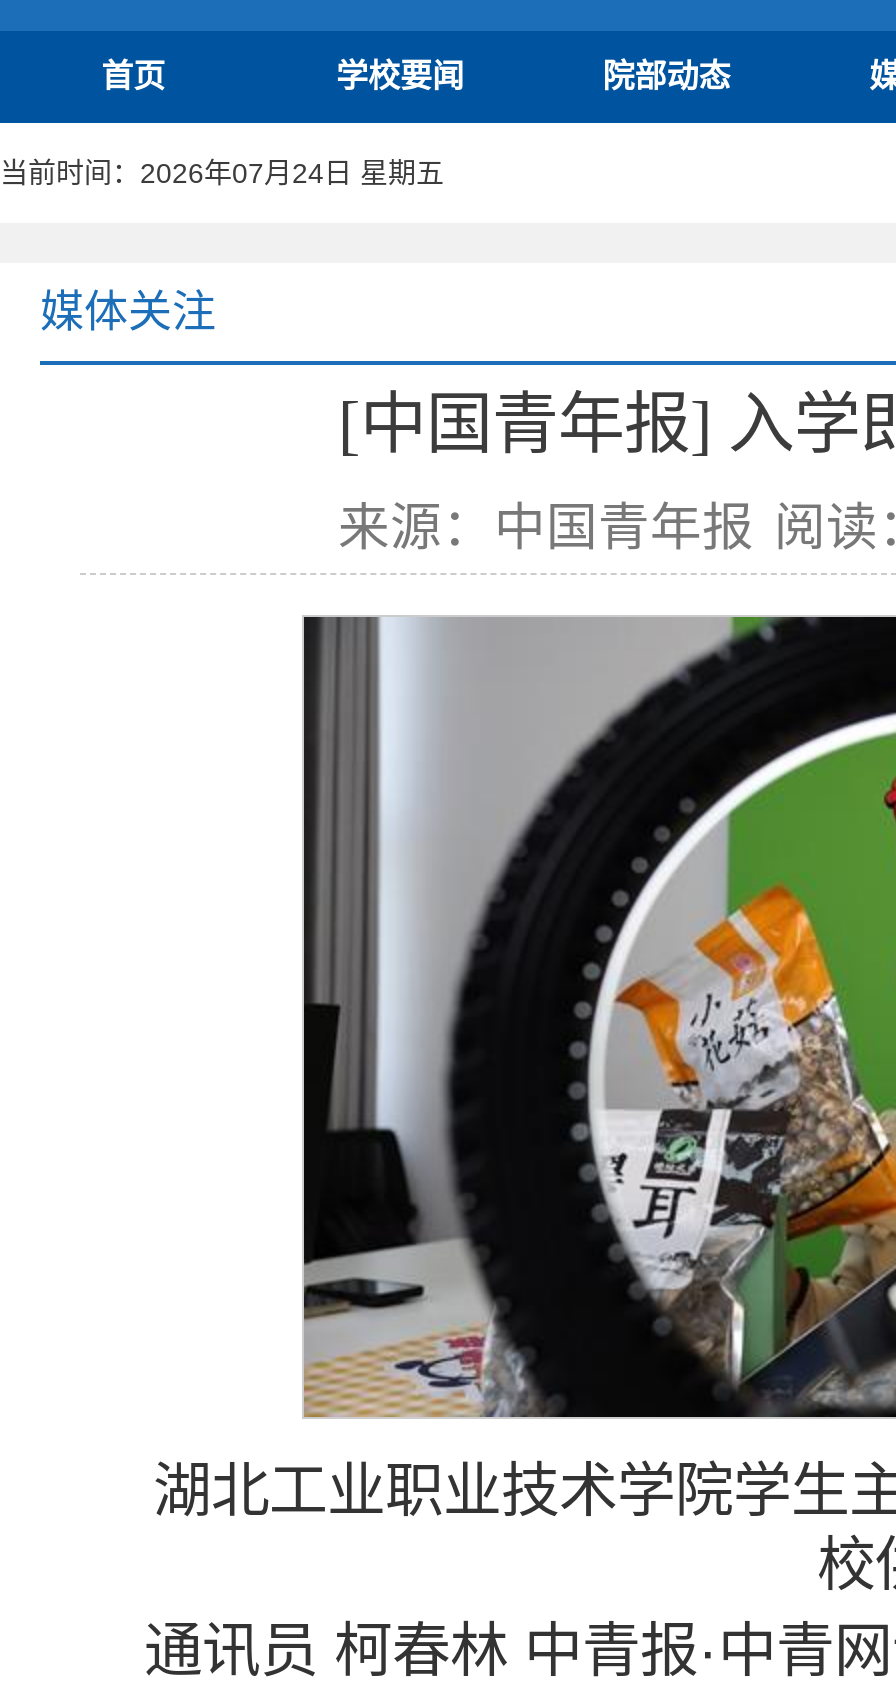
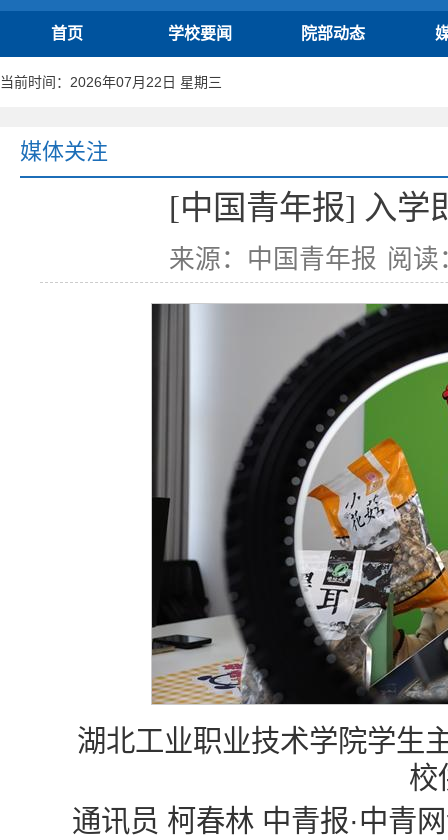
[0,157,444,189] 当前时间：2026年07月24日 星期五 -> [0,74,222,90] 当前时间：2026年07月22日 星期三

